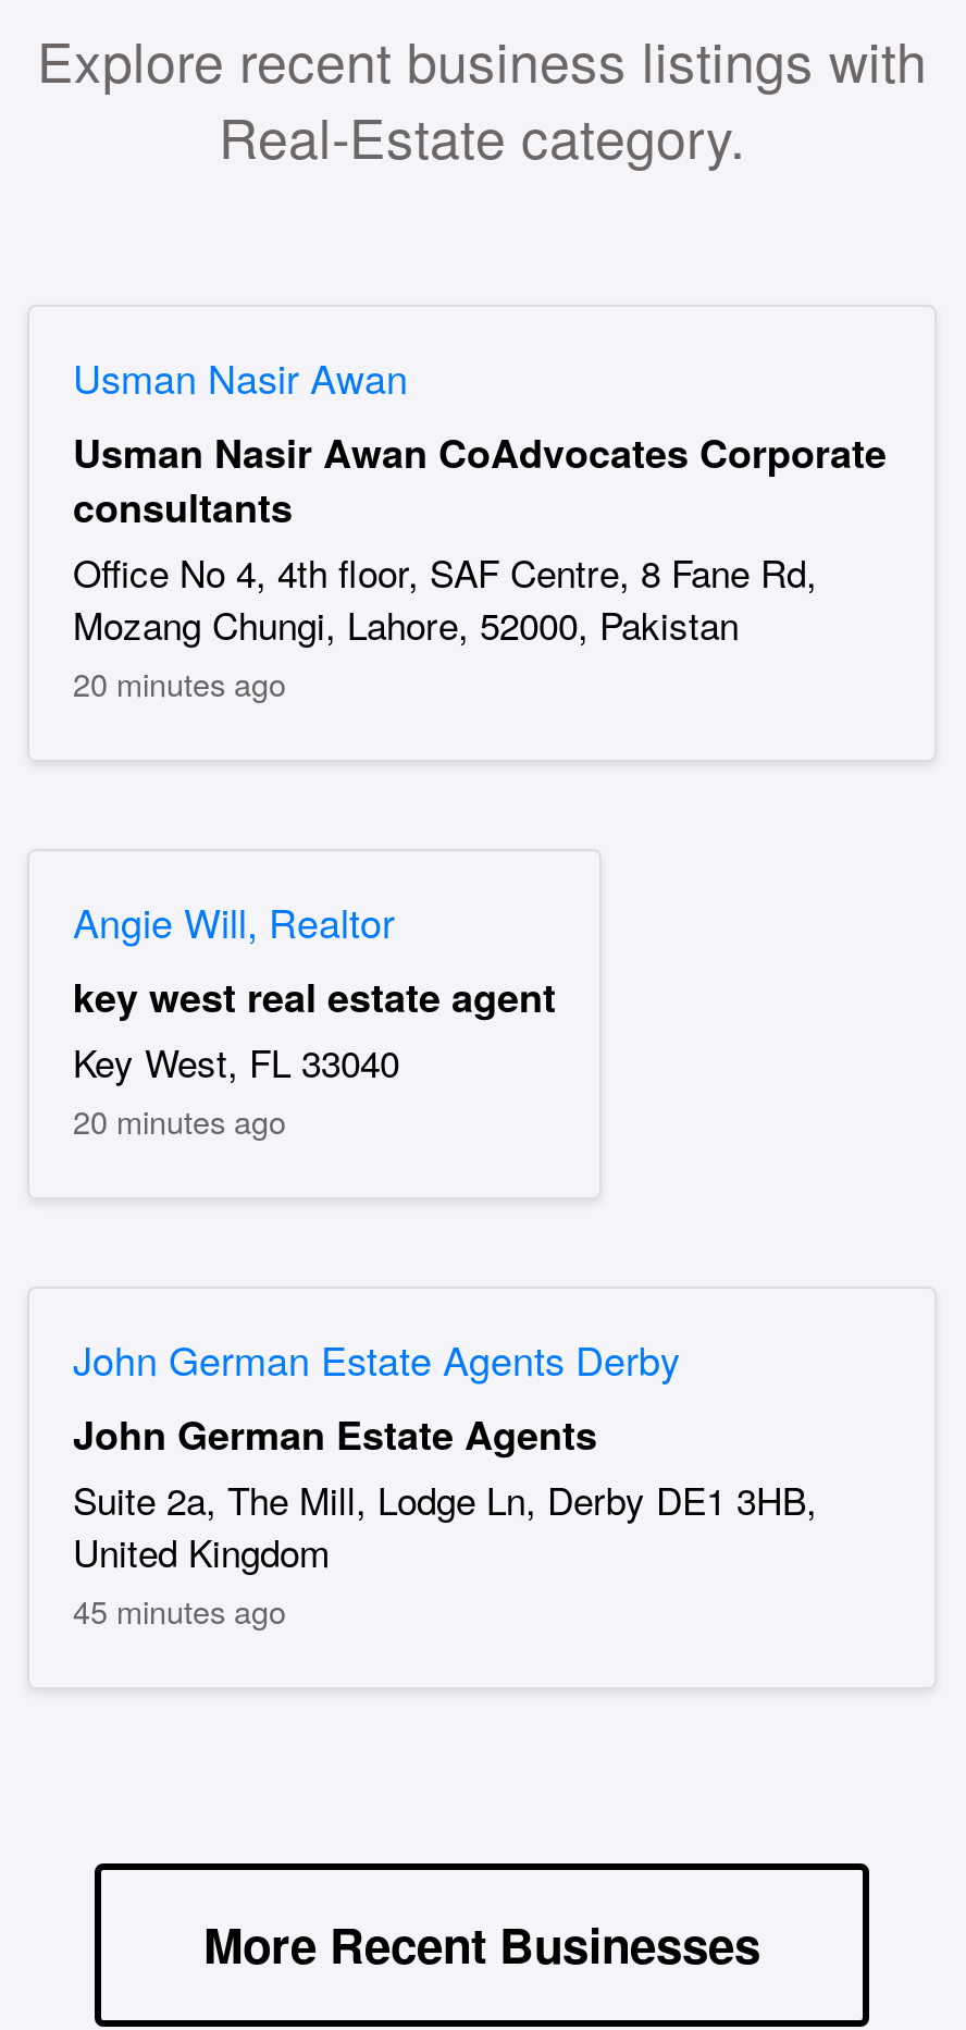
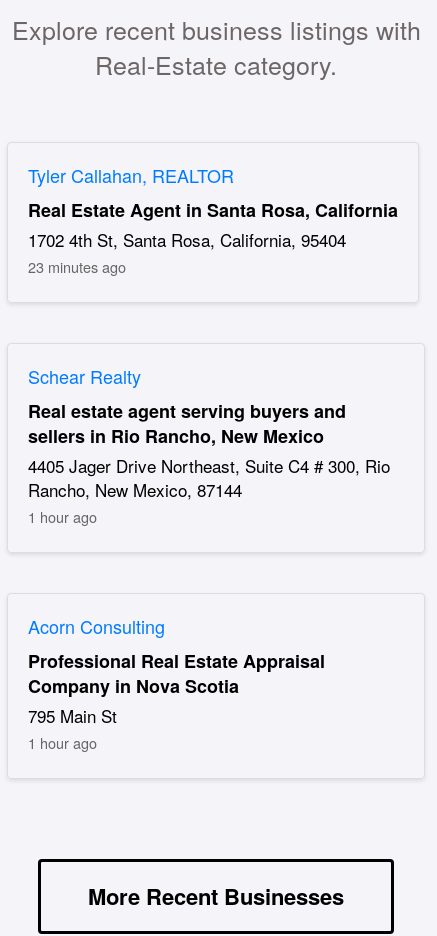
[73,347,887,704] Usman Nasir Awan | Usman Nasir Awan CoAdvocates Corporate | consultants | Office No 4, 4th floor, SAF Centre, 8 Fane Rd, | Mozang Chungi, Lahore, 52000, Pakistan | 20 minutes ago -> [28,161,398,276] Tyler Callahan, REALTOR | Real Estate Agent in Santa Rosa, California | 1702 4th St, Santa Rosa, California, 95404 | 23 minutes ago
[73,891,556,1142] Angie Will, Realtor | key west real estate agent | Key West, FL 33040 | 20 minutes ago -> [28,362,390,526] Schear Realty | Real estate agent serving buyers and | sellers in Rio Rancho, New Mexico | 4405 Jager Drive Northeast, Suite C4 # 300, Rio | Rancho, New Mexico, 87144 | 1 hour ago
[73,1329,817,1632] John German Estate Agents Derby | John German Estate Agents | Suite 2a, The Mill, Lodge Ln, Derby DE1 3HB, | United Kingdom | 45 minutes ago -> [28,612,325,752] Acorn Consulting | Professional Real Estate Appraisal | Company in Nova Scotia | 795 Main St | 1 hour ago

